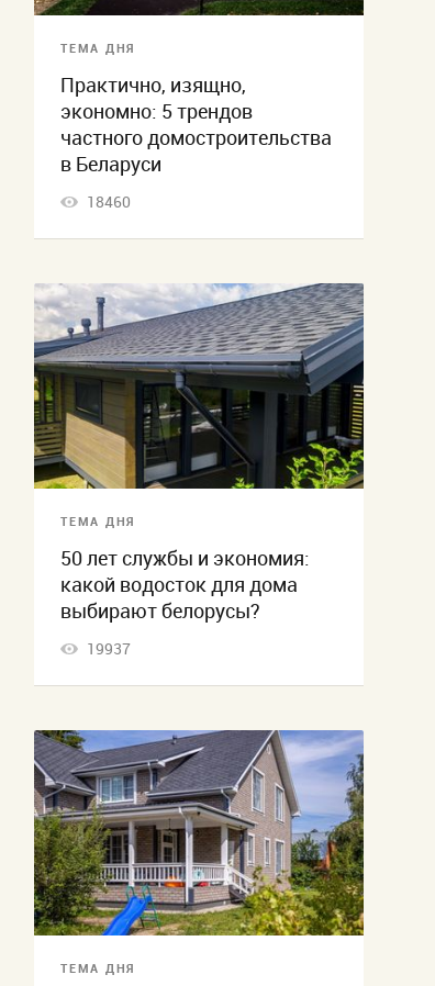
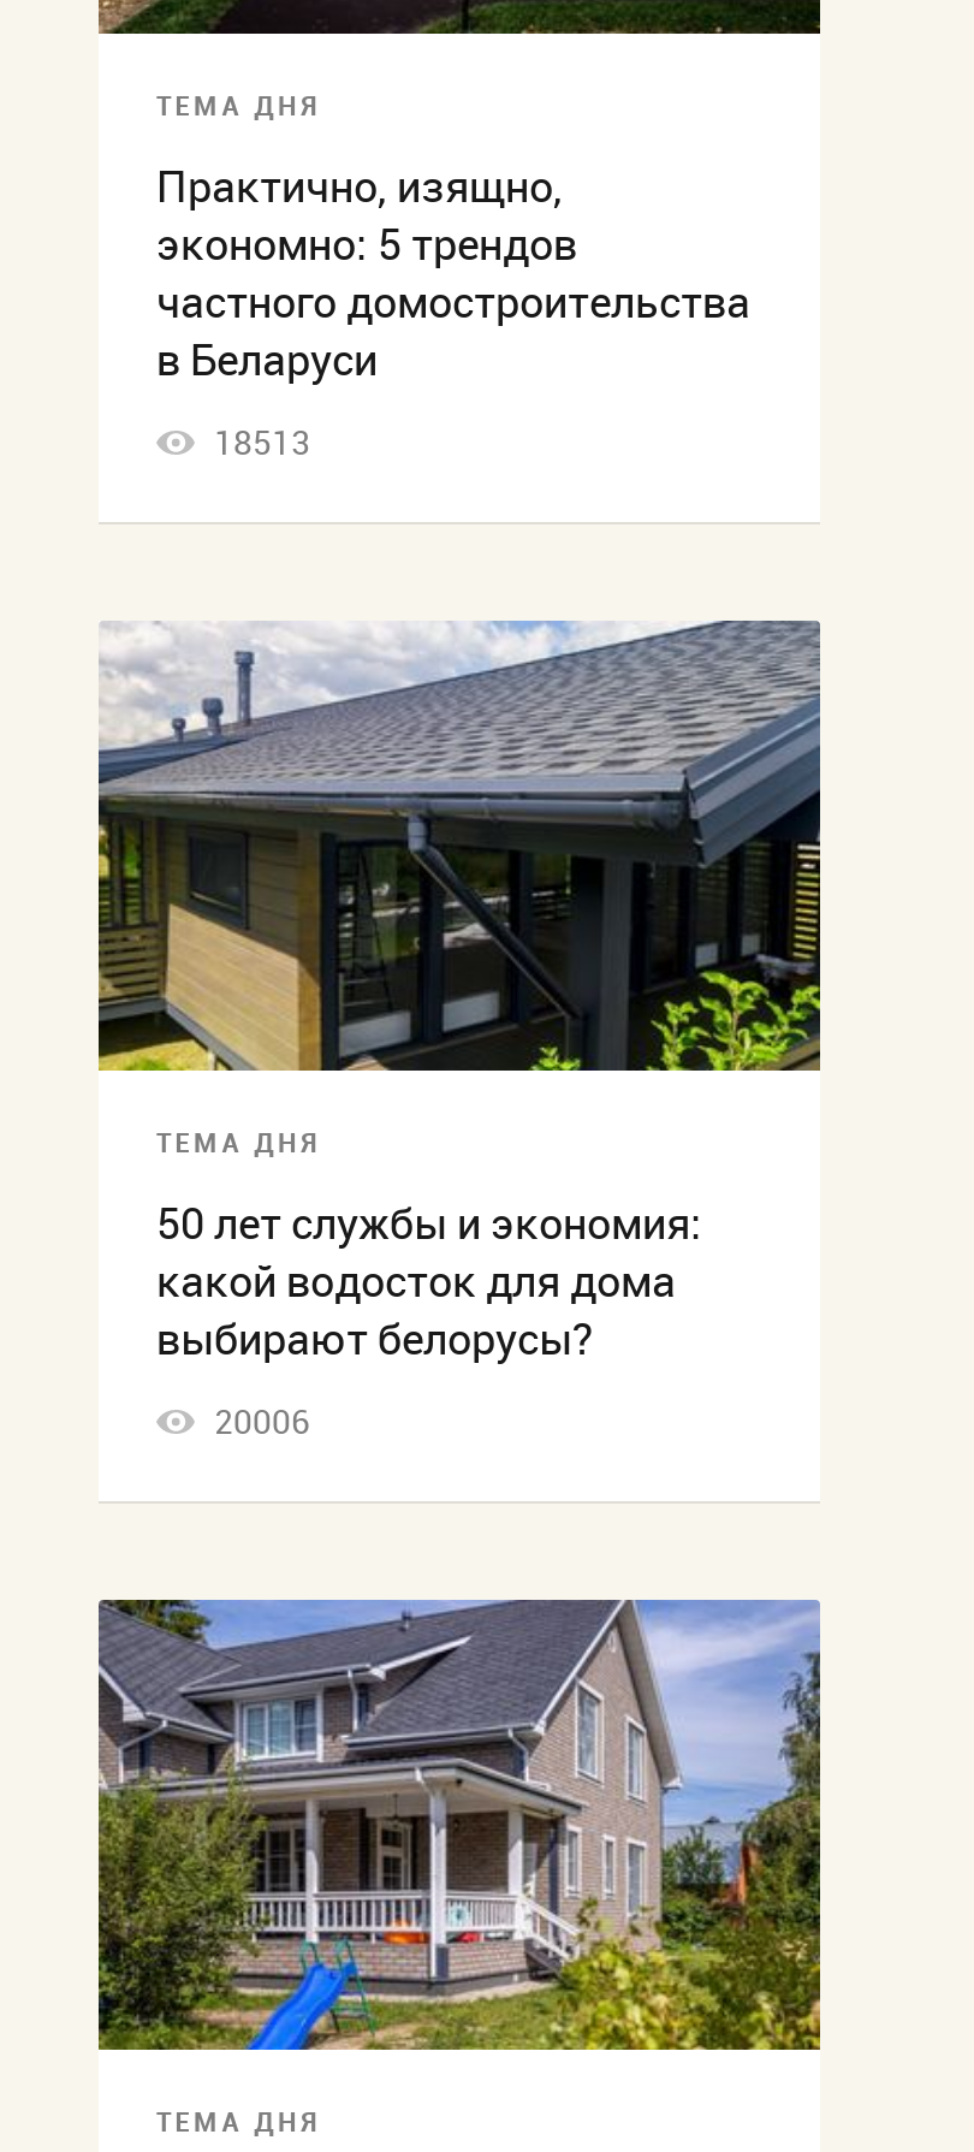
[87,193,131,211] 18460 -> [214,423,310,462] 18513
[87,640,131,658] 19937 -> [214,1403,310,1441] 20006

